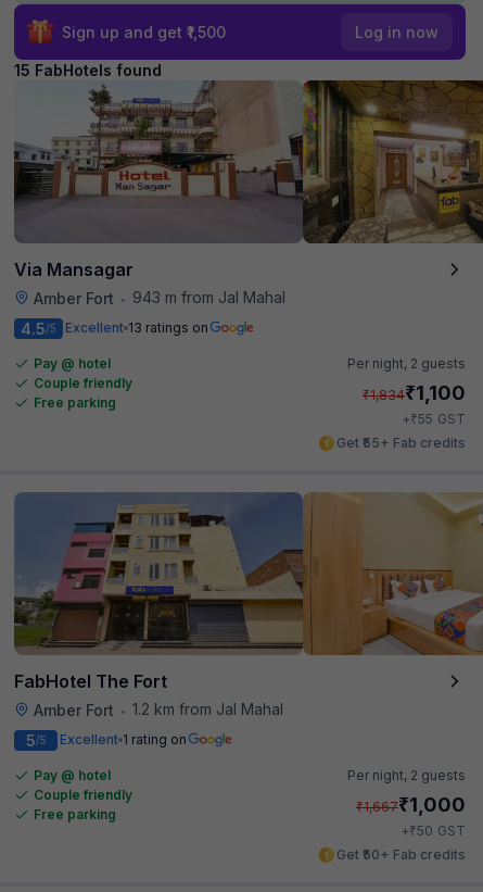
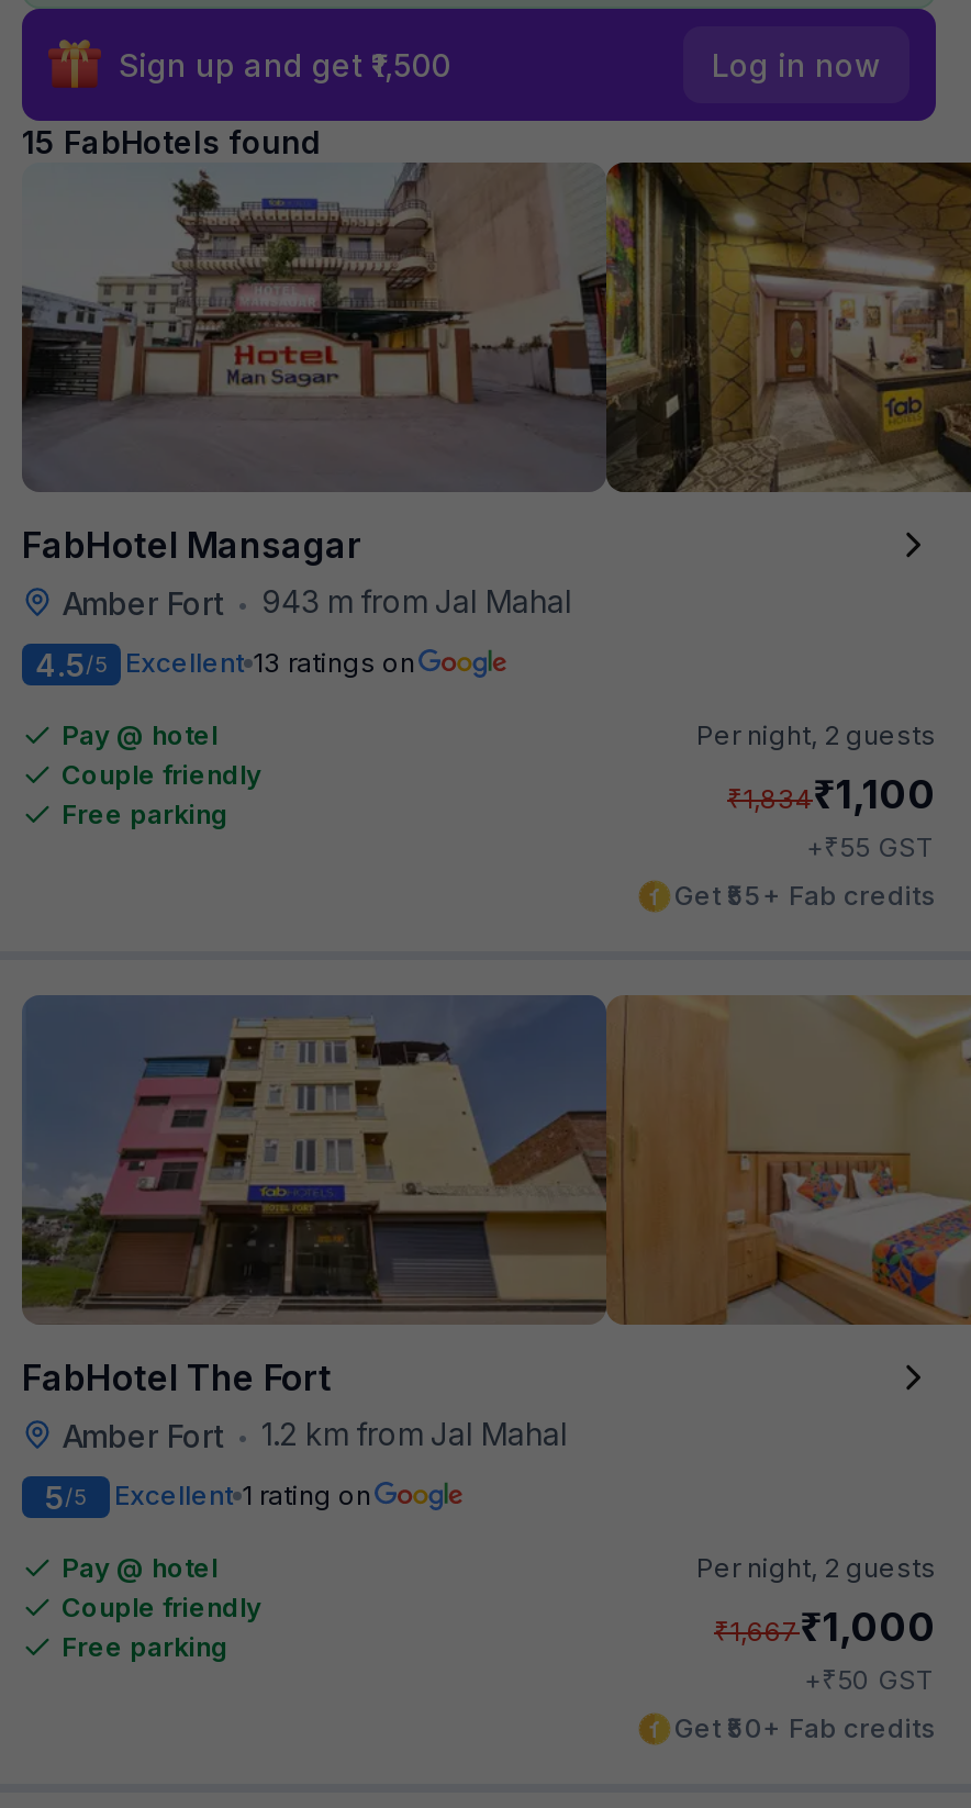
[14,258,134,280] Via Mansagar -> [22,522,362,566] FabHotel Mansagar

